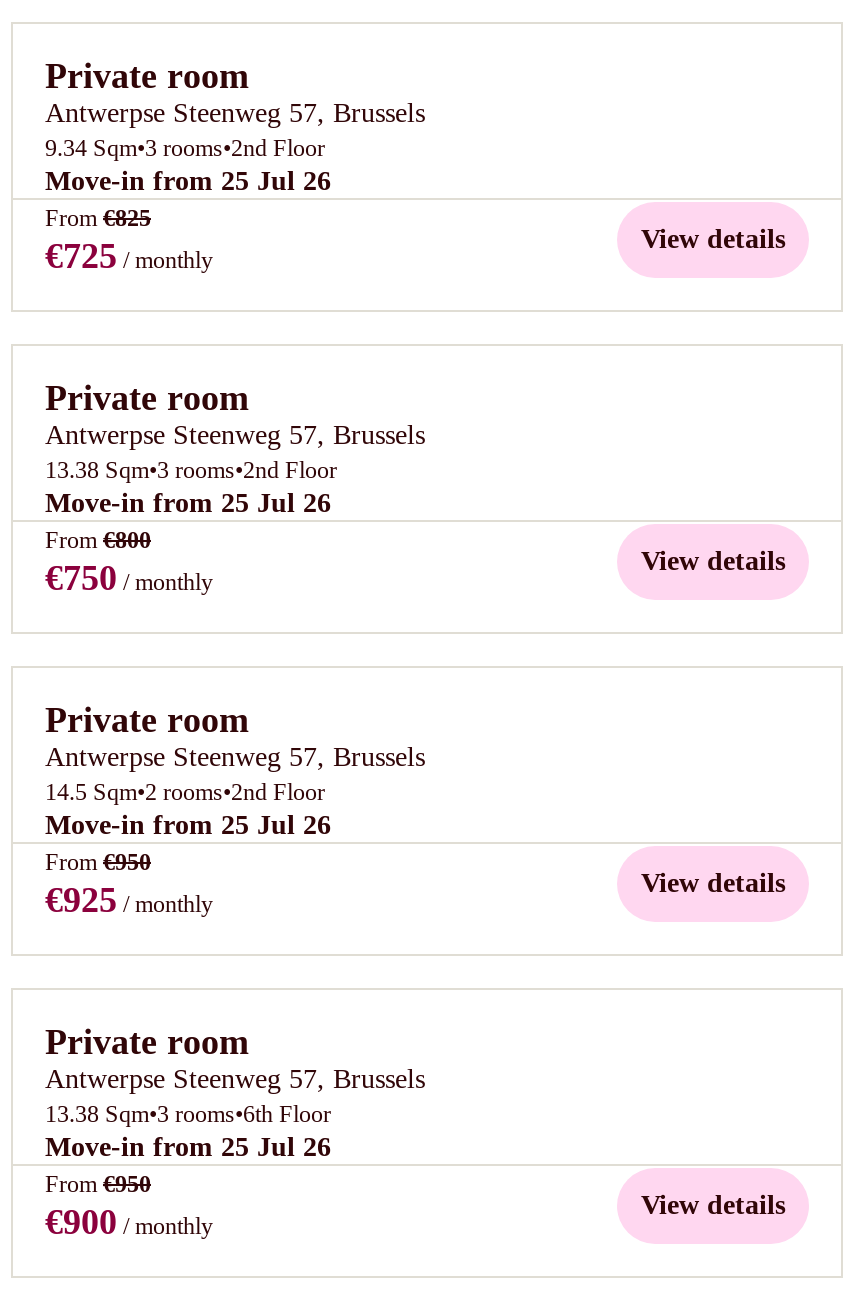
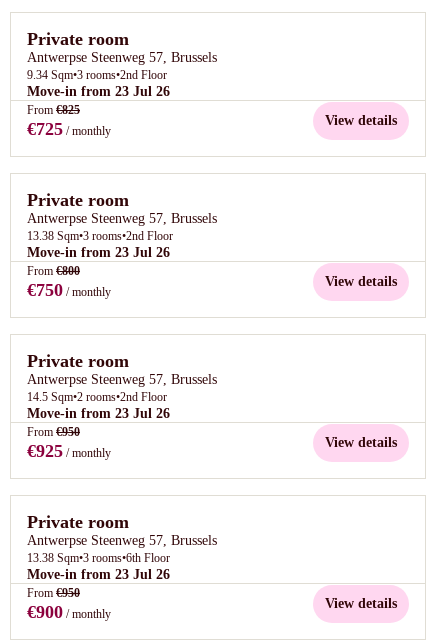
[45,166,331,196] Move-in from 25 Jul 26 -> [27,84,170,99] Move-in from 23 Jul 26
[45,488,331,518] Move-in from 25 Jul 26 -> [27,245,170,260] Move-in from 23 Jul 26
[45,810,331,840] Move-in from 25 Jul 26 -> [27,406,170,421] Move-in from 23 Jul 26
[45,1132,331,1162] Move-in from 25 Jul 26 -> [27,567,170,582] Move-in from 23 Jul 26

